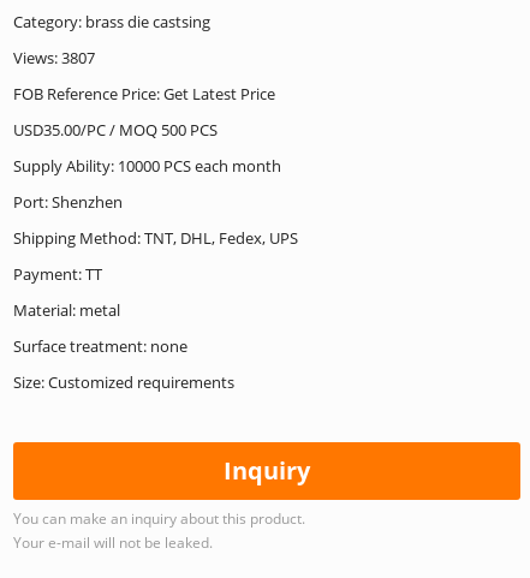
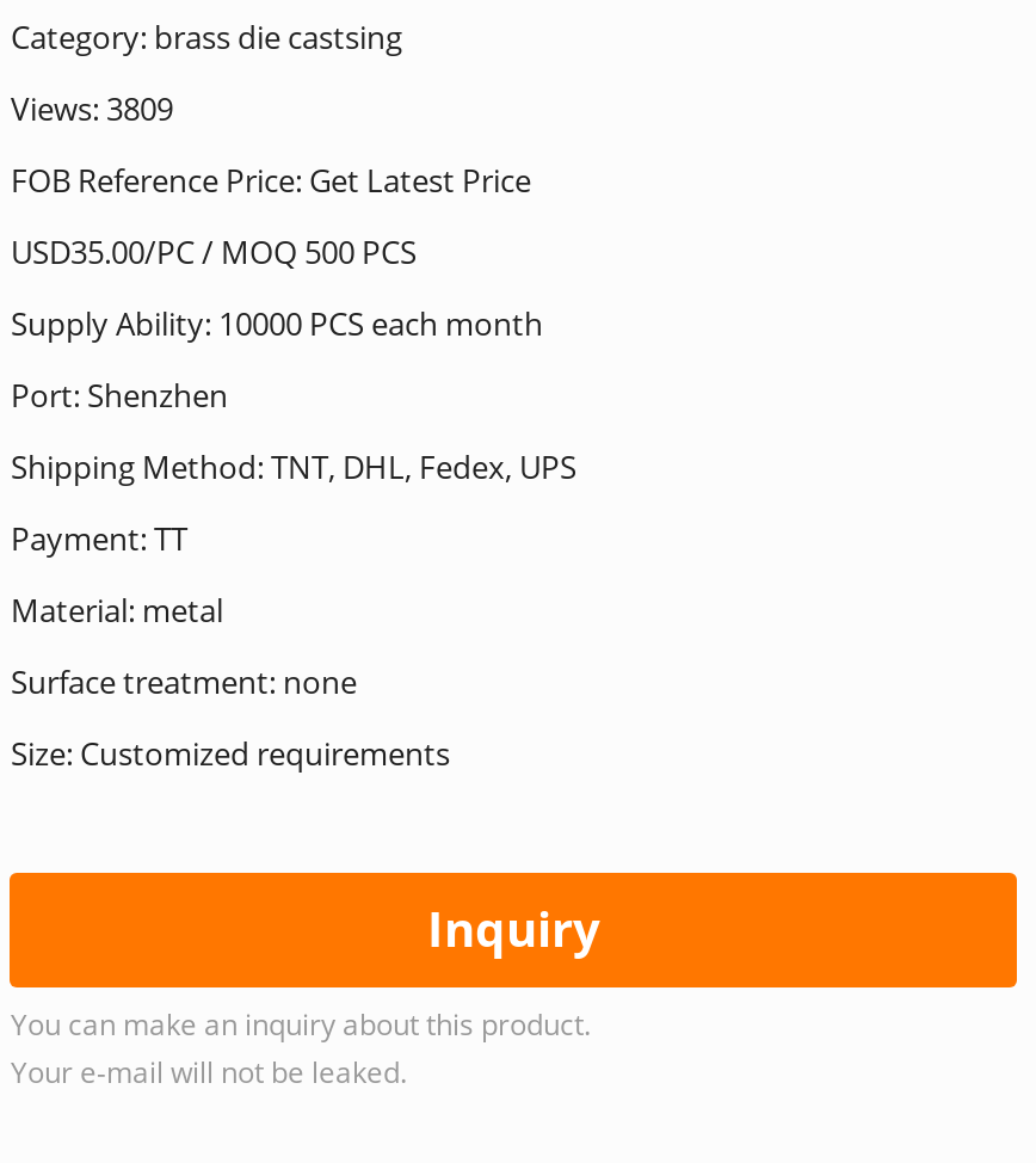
[14,47,95,68] Views: 3807 -> [11,87,173,130] Views: 3809

